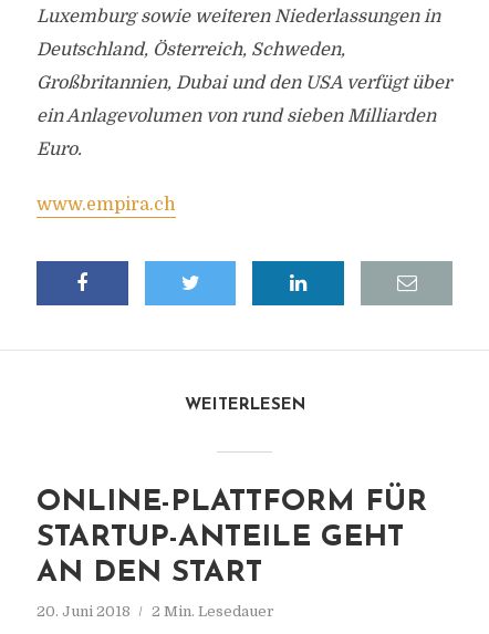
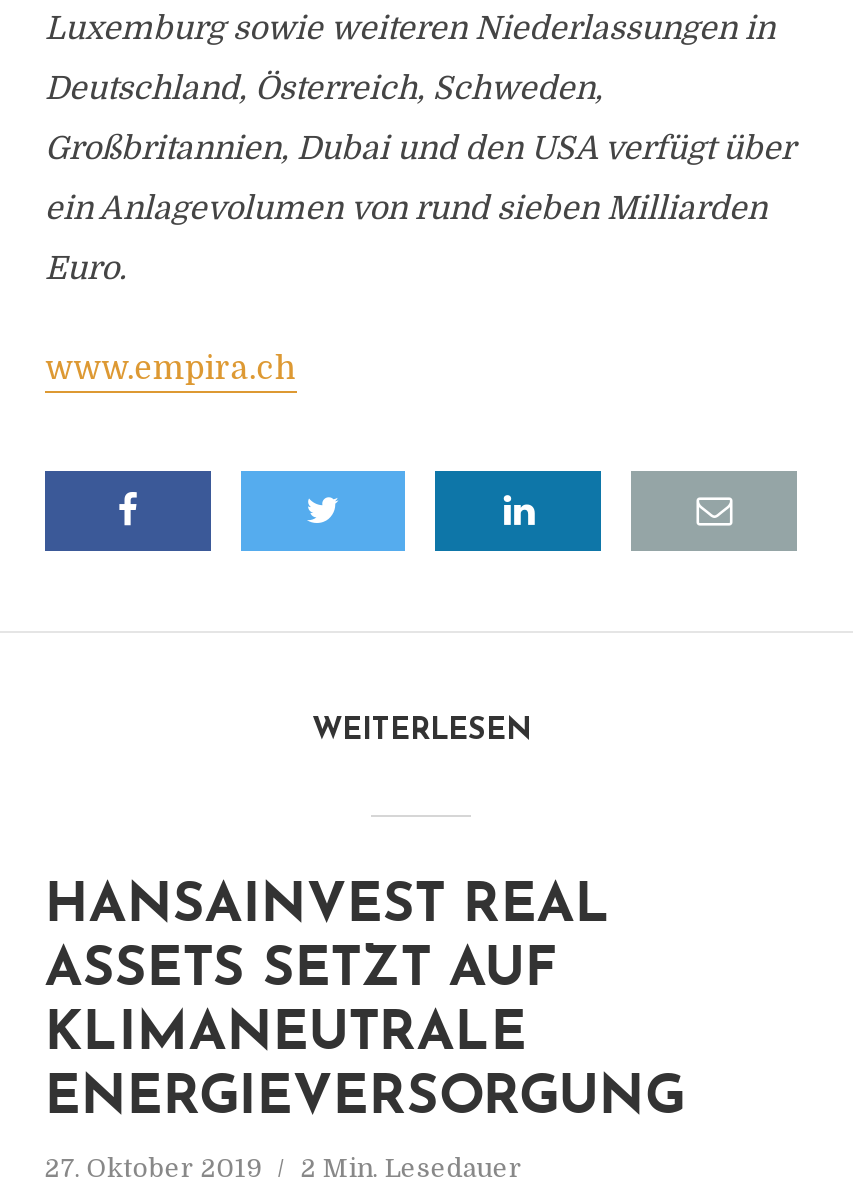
[36,488,427,589] ONLINE-PLATTFORM FÜR | STARTUP-ANTEILE GEHT | AN DEN START -> [45,881,685,1127] HANSAINVEST REAL | ASSETS SETZT AUF | KLIMANEUTRALE | ENERGIEVERSORGUNG
[36,603,274,620] 20. Juni 2018 2 Min. Lesedauer -> [45,1153,523,1183] 27. Oktober 2019 2 Min. Lesedauer

